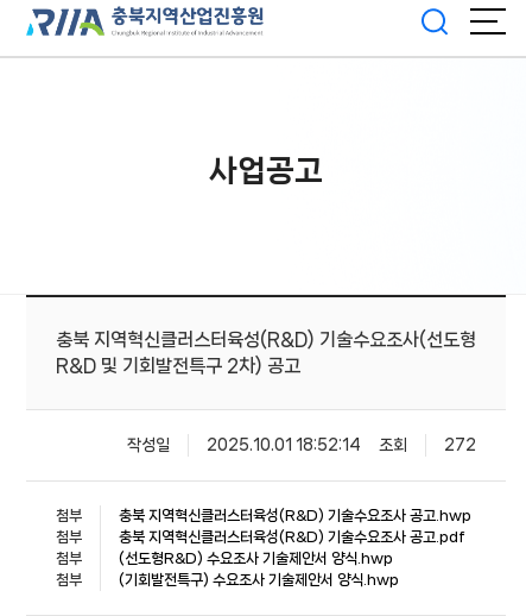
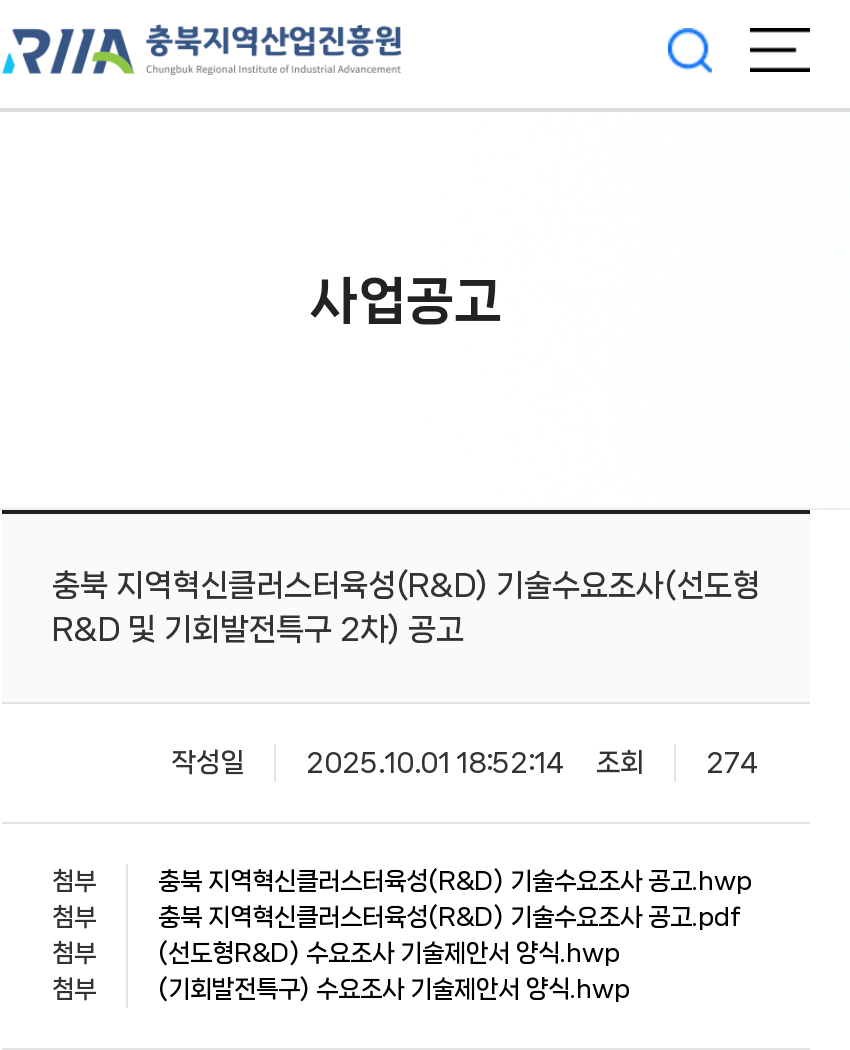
[444,436,476,453] 272 -> [706,748,760,776] 274

